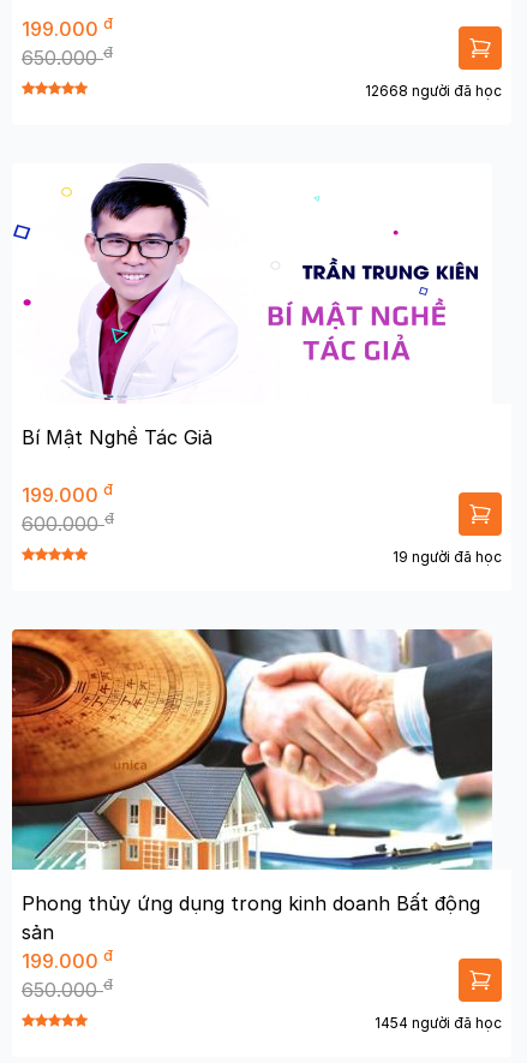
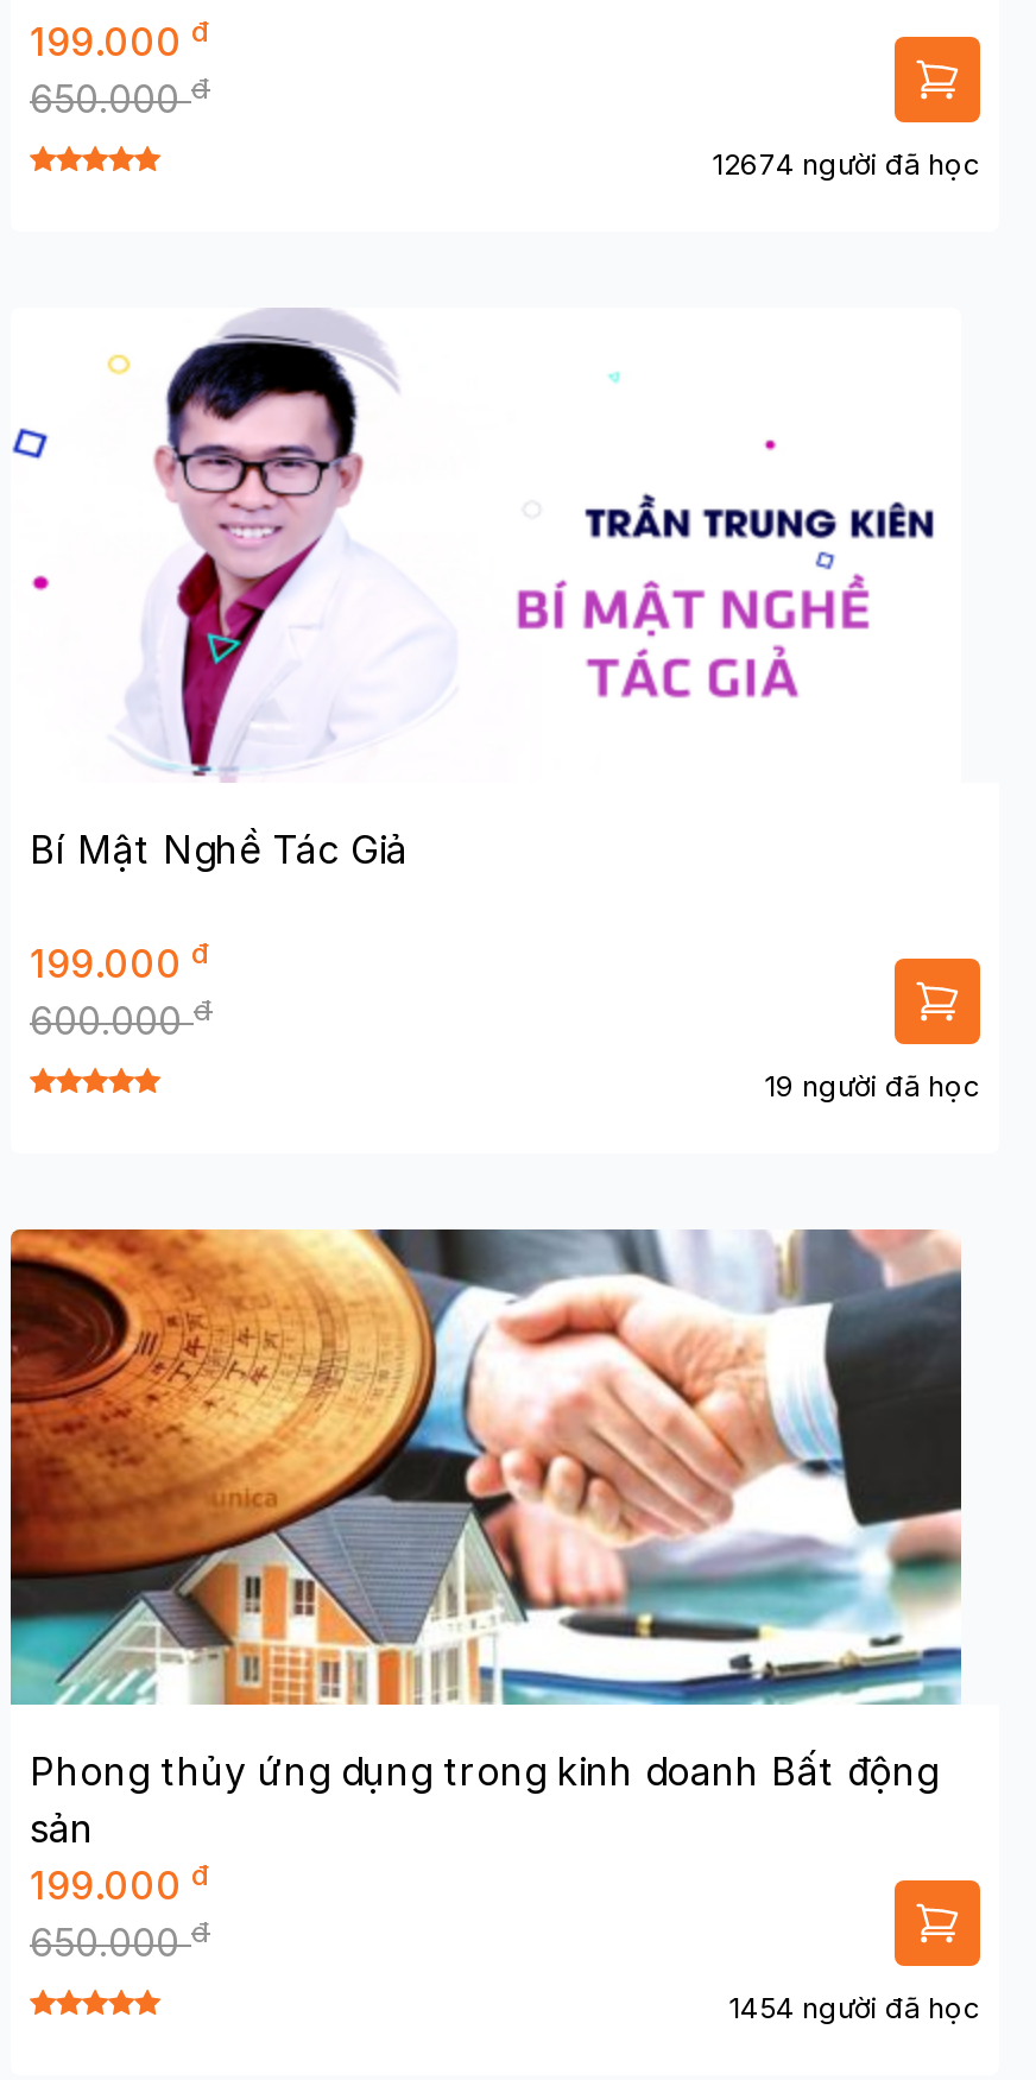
[365,82,502,100] 12668 người đã học -> [712,146,980,182] 12674 người đã học

